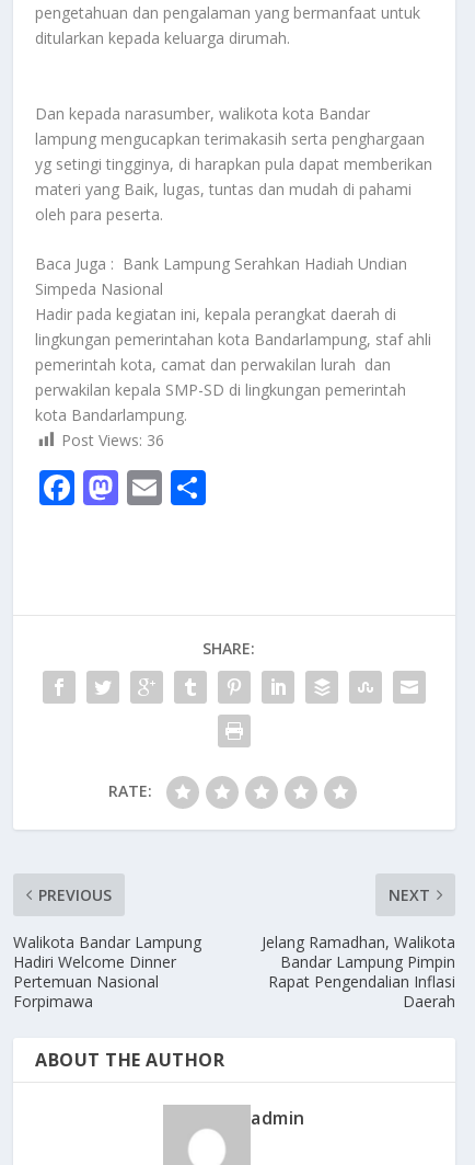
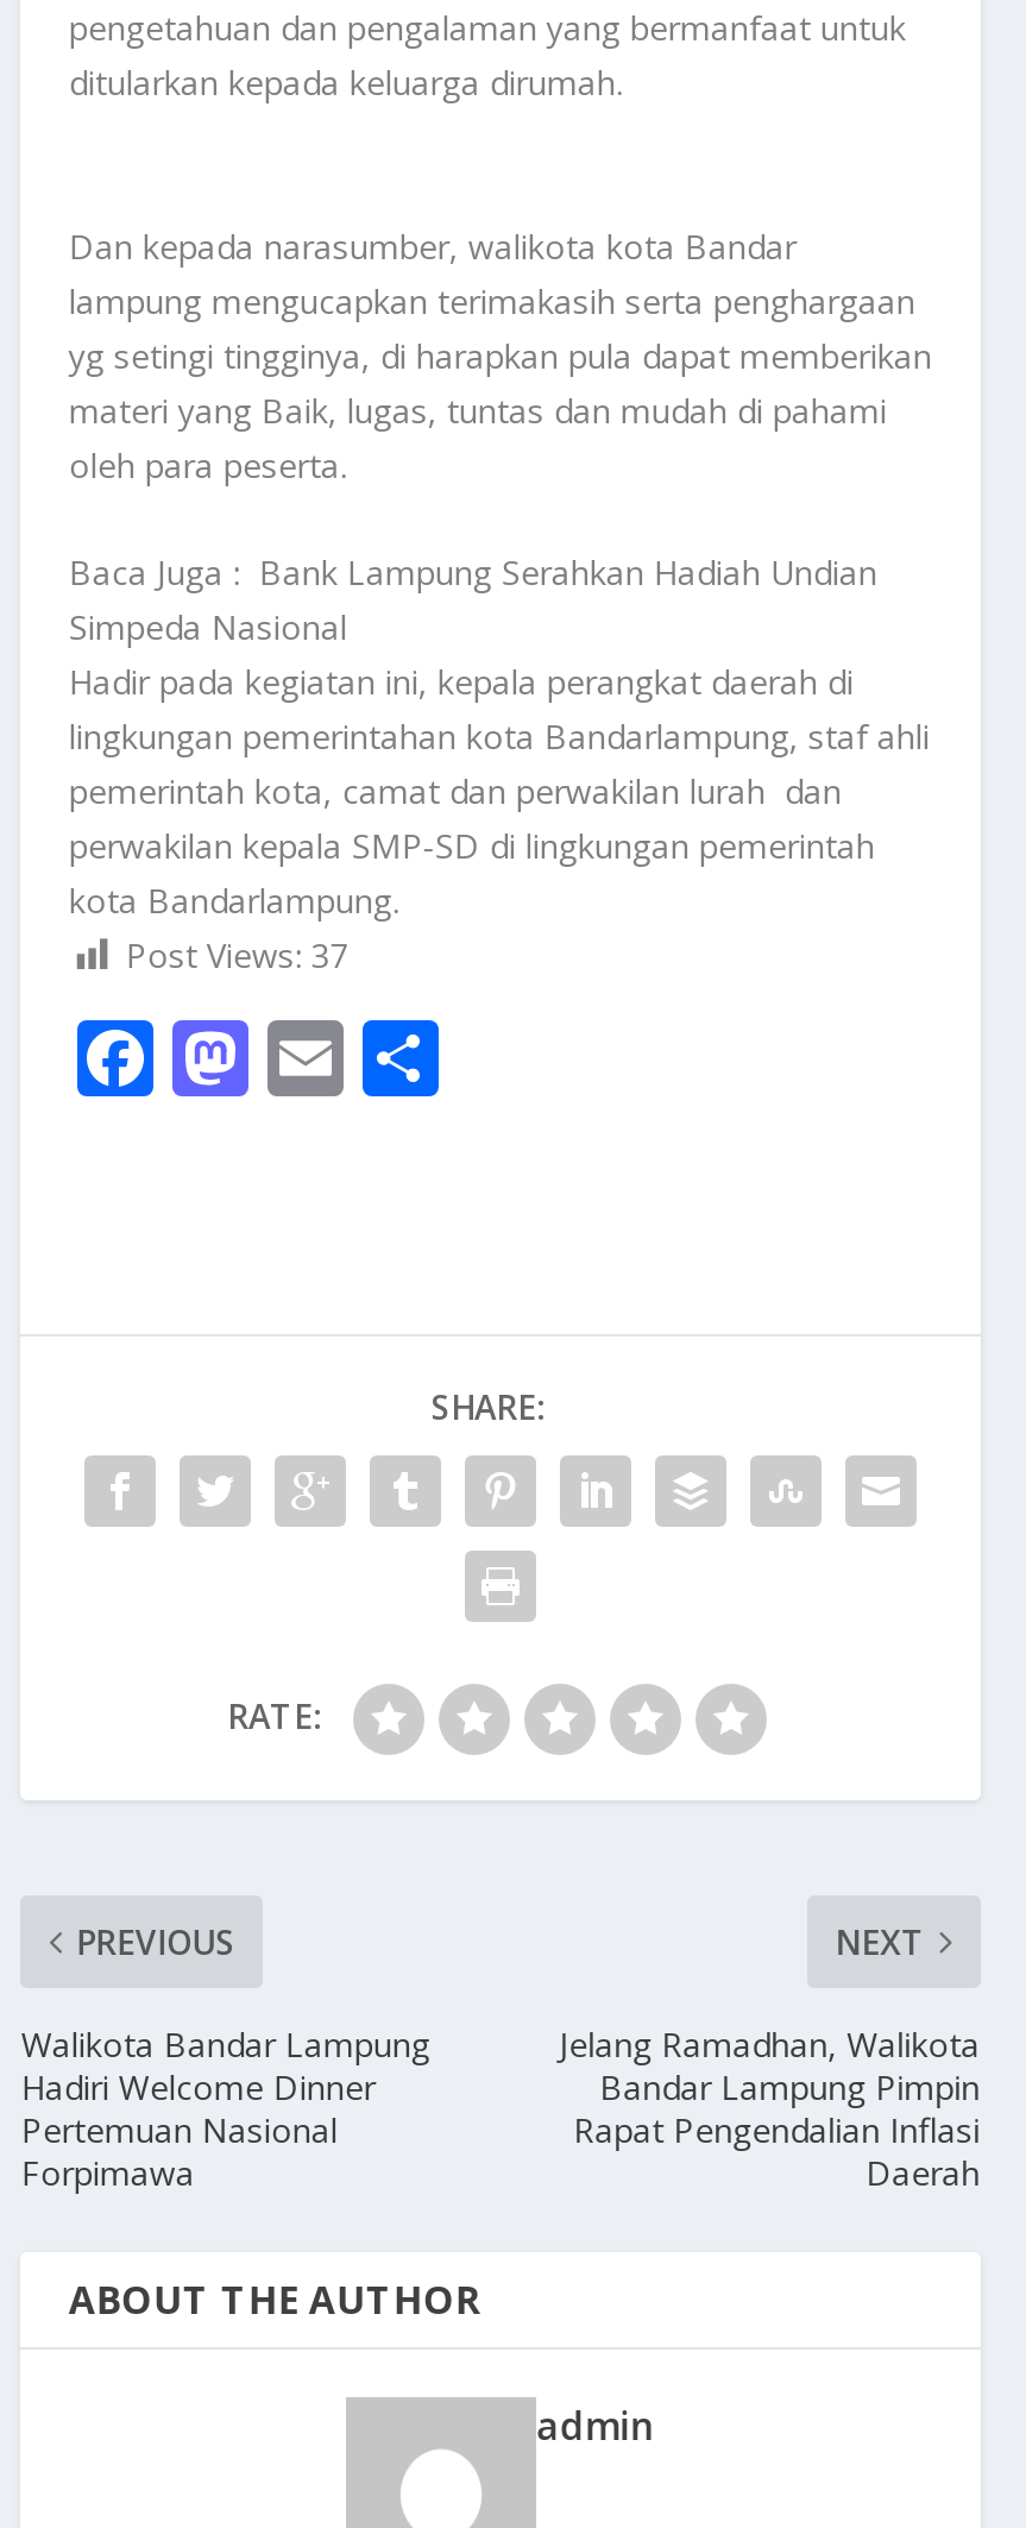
[62,430,165,450] Post Views: 36 -> [126,932,349,977] Post Views: 37

